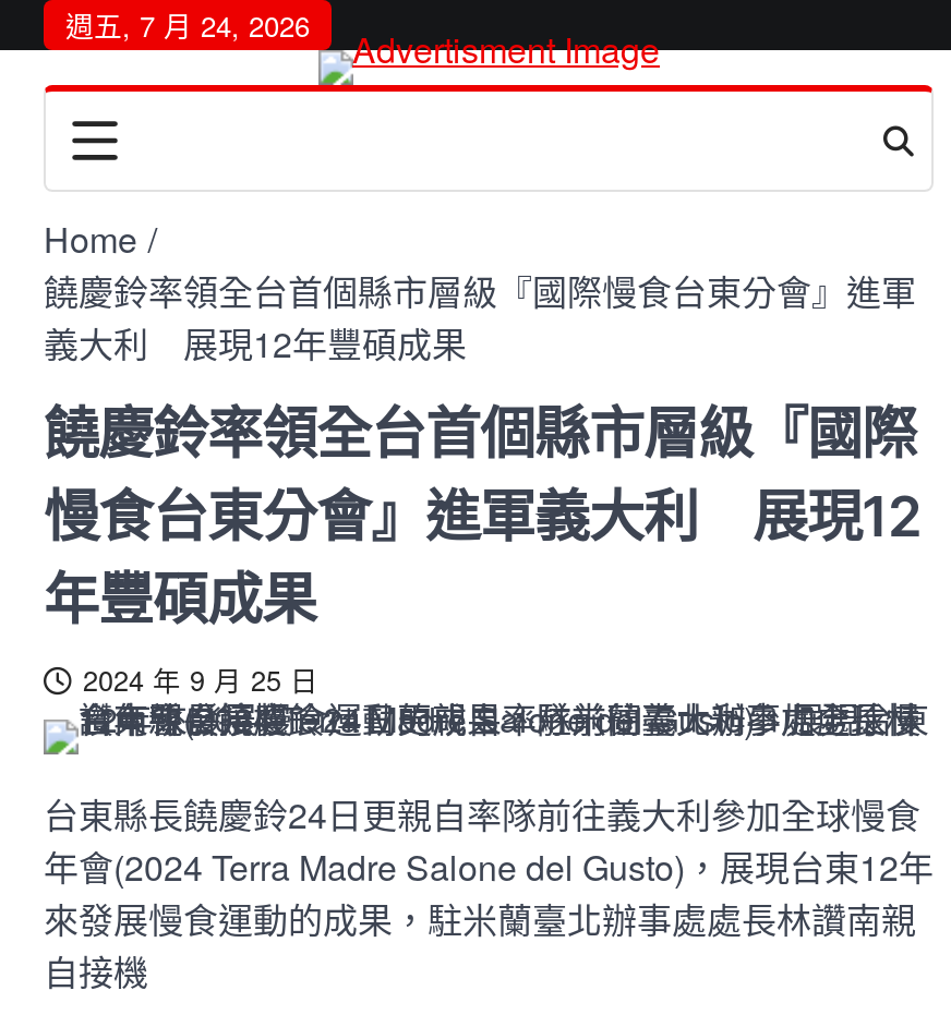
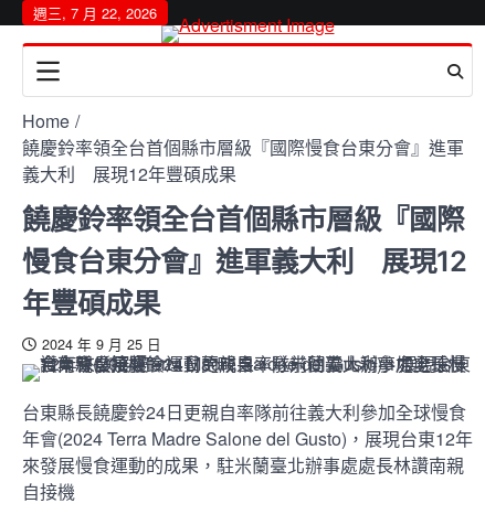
[65,4,310,46] 週五, 7 月 24, 2026 -> [33,2,157,23] 週三, 7 月 22, 2026

